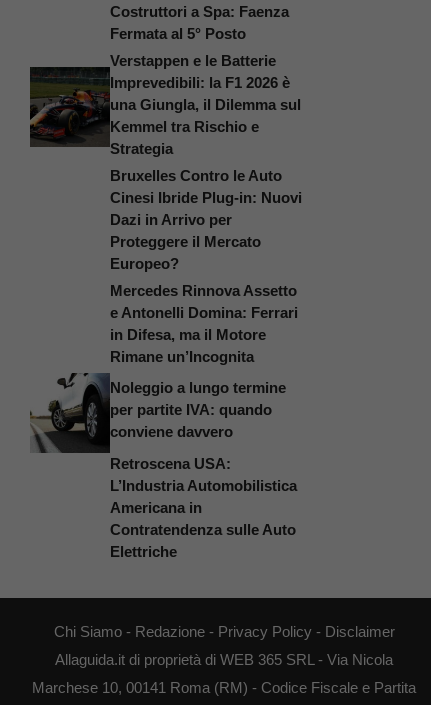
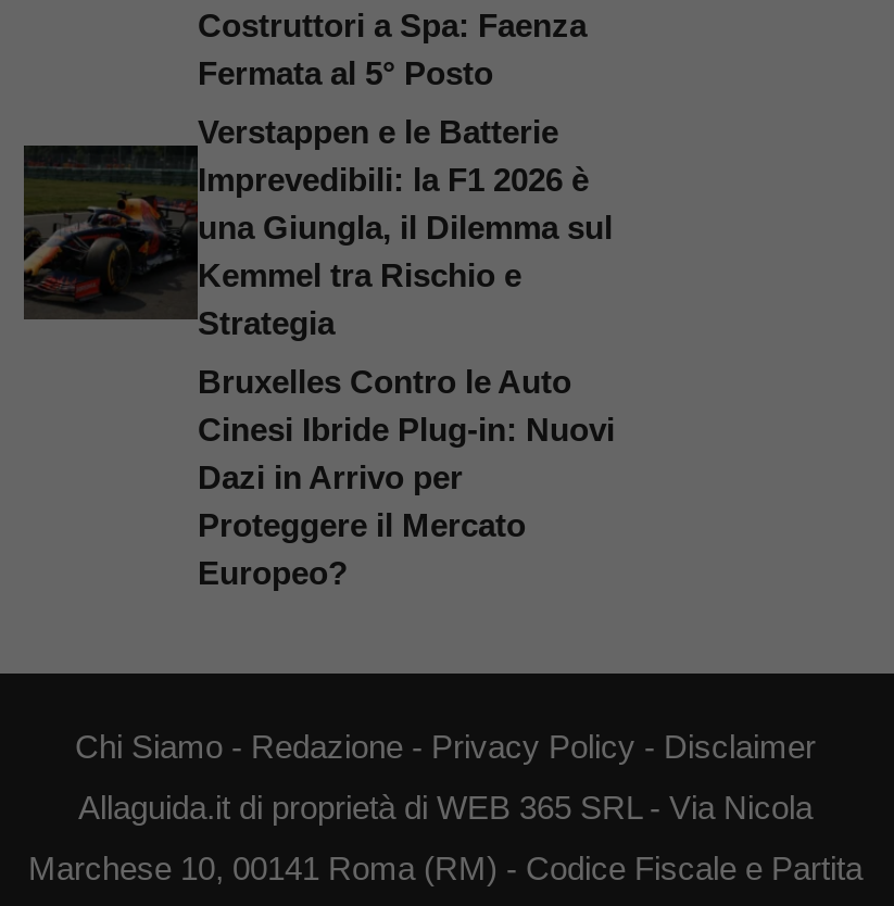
[29,282,298,560] [image] | Mercedes Rinnova Assetto | e Antonelli Domina: Ferrari | in Difesa, ma il Motore | Rimane un’Incognita | Noleggio a lungo termine | per partite IVA: quando | conviene davvero | Retroscena USA: | L’Industria Automobilistica | Americana in | Contratendenza sulle Auto | Elettriche -> none

